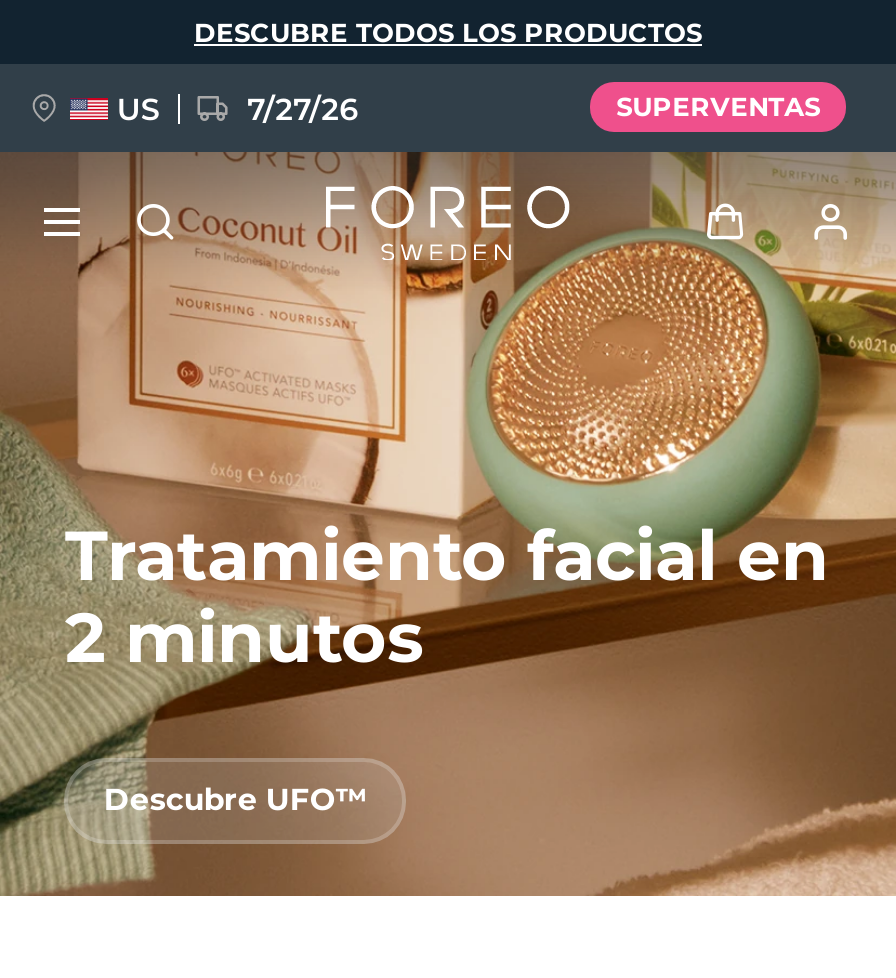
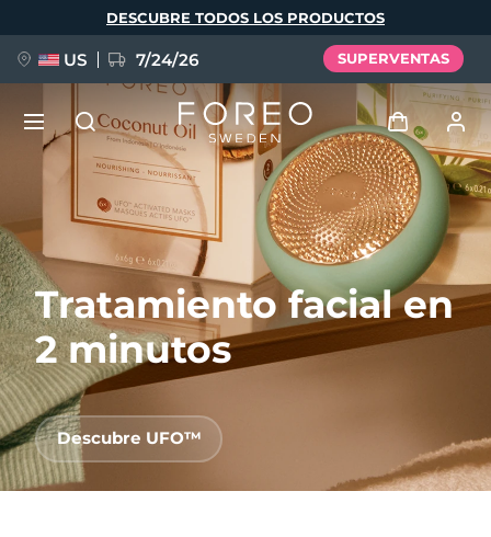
[247,91,357,129] 7/27/26 -> [135,50,198,71] 7/24/26

